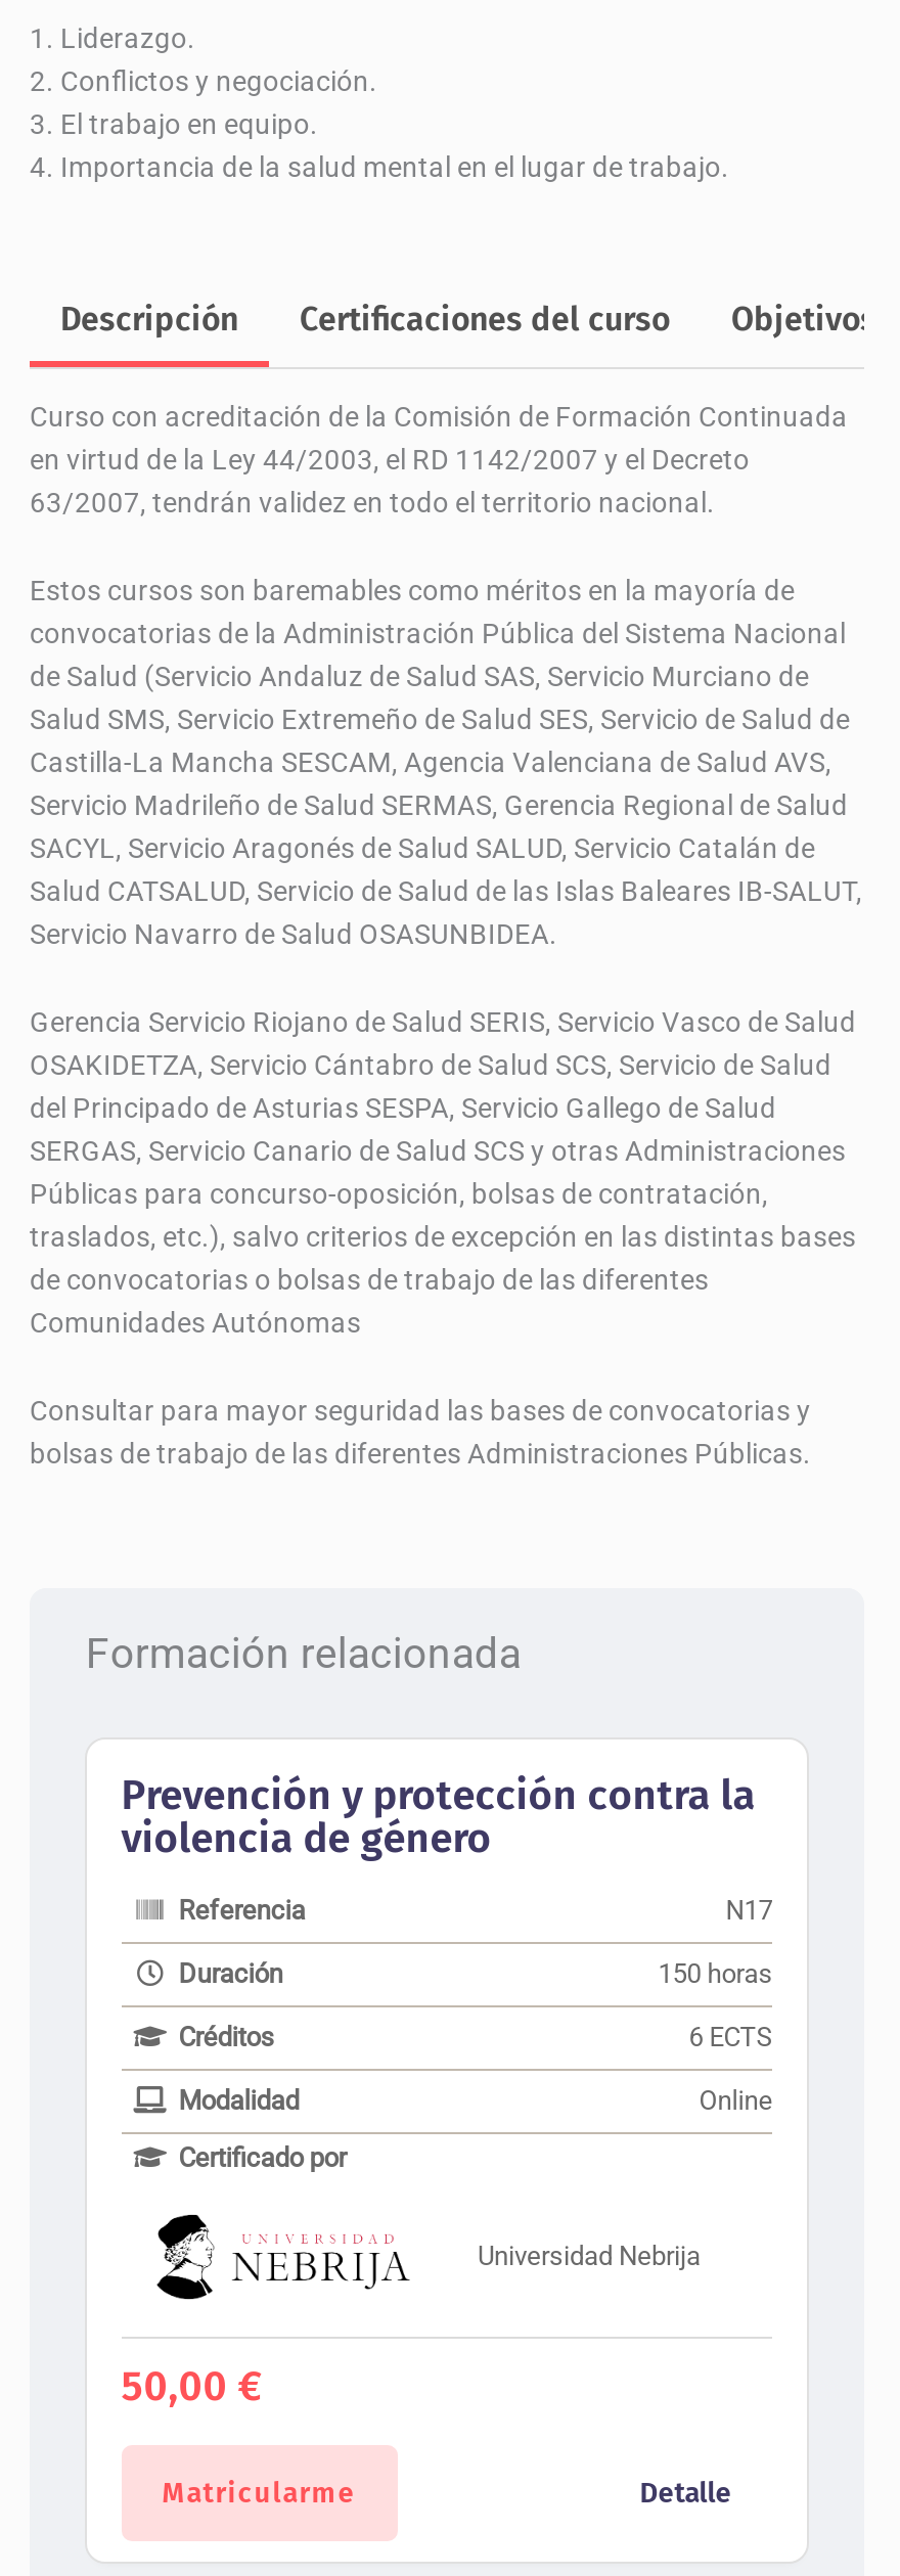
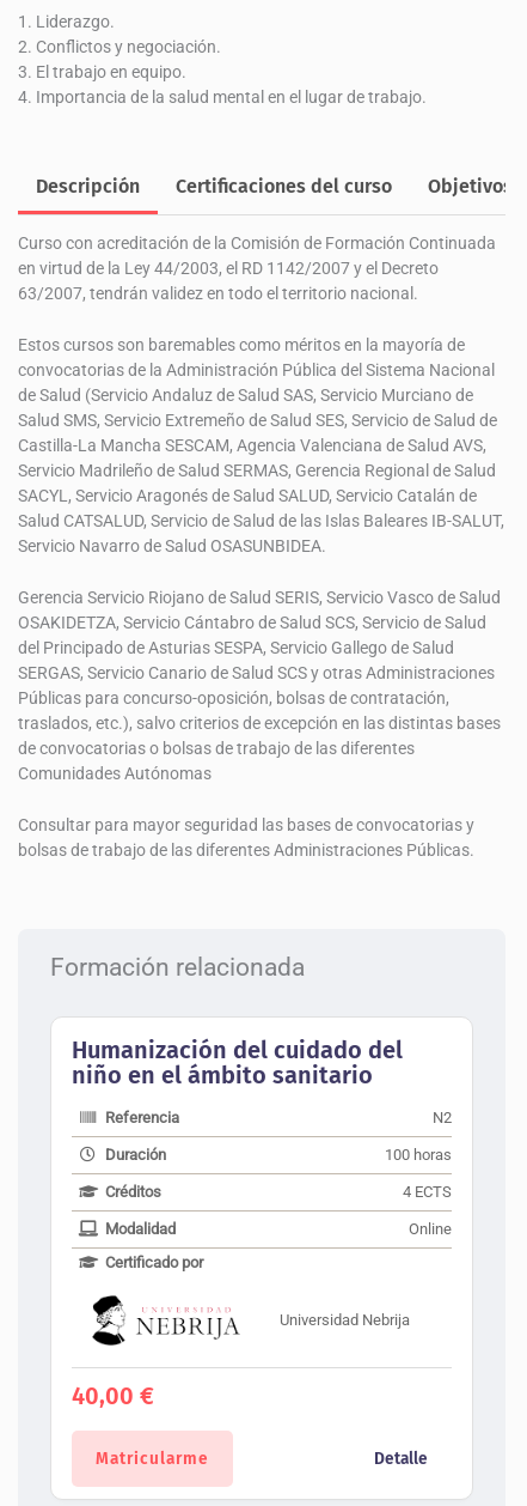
[121,1770,755,1862] Prevención y protección contra la | violencia de género -> [71,1035,402,1089] Humanización del cuidado del | niño en el ámbito sanitario
[726,1894,773,1925] N17 -> [433,1108,452,1126] N2
[658,1958,773,1988] 150 horas -> [385,1145,452,1163] 100 horas
[689,2021,773,2052] 6 ECTS -> [403,1182,452,1200] 4 ECTS
[121,2361,262,2410] 50,00 € -> [71,1381,154,1410] 40,00 €

